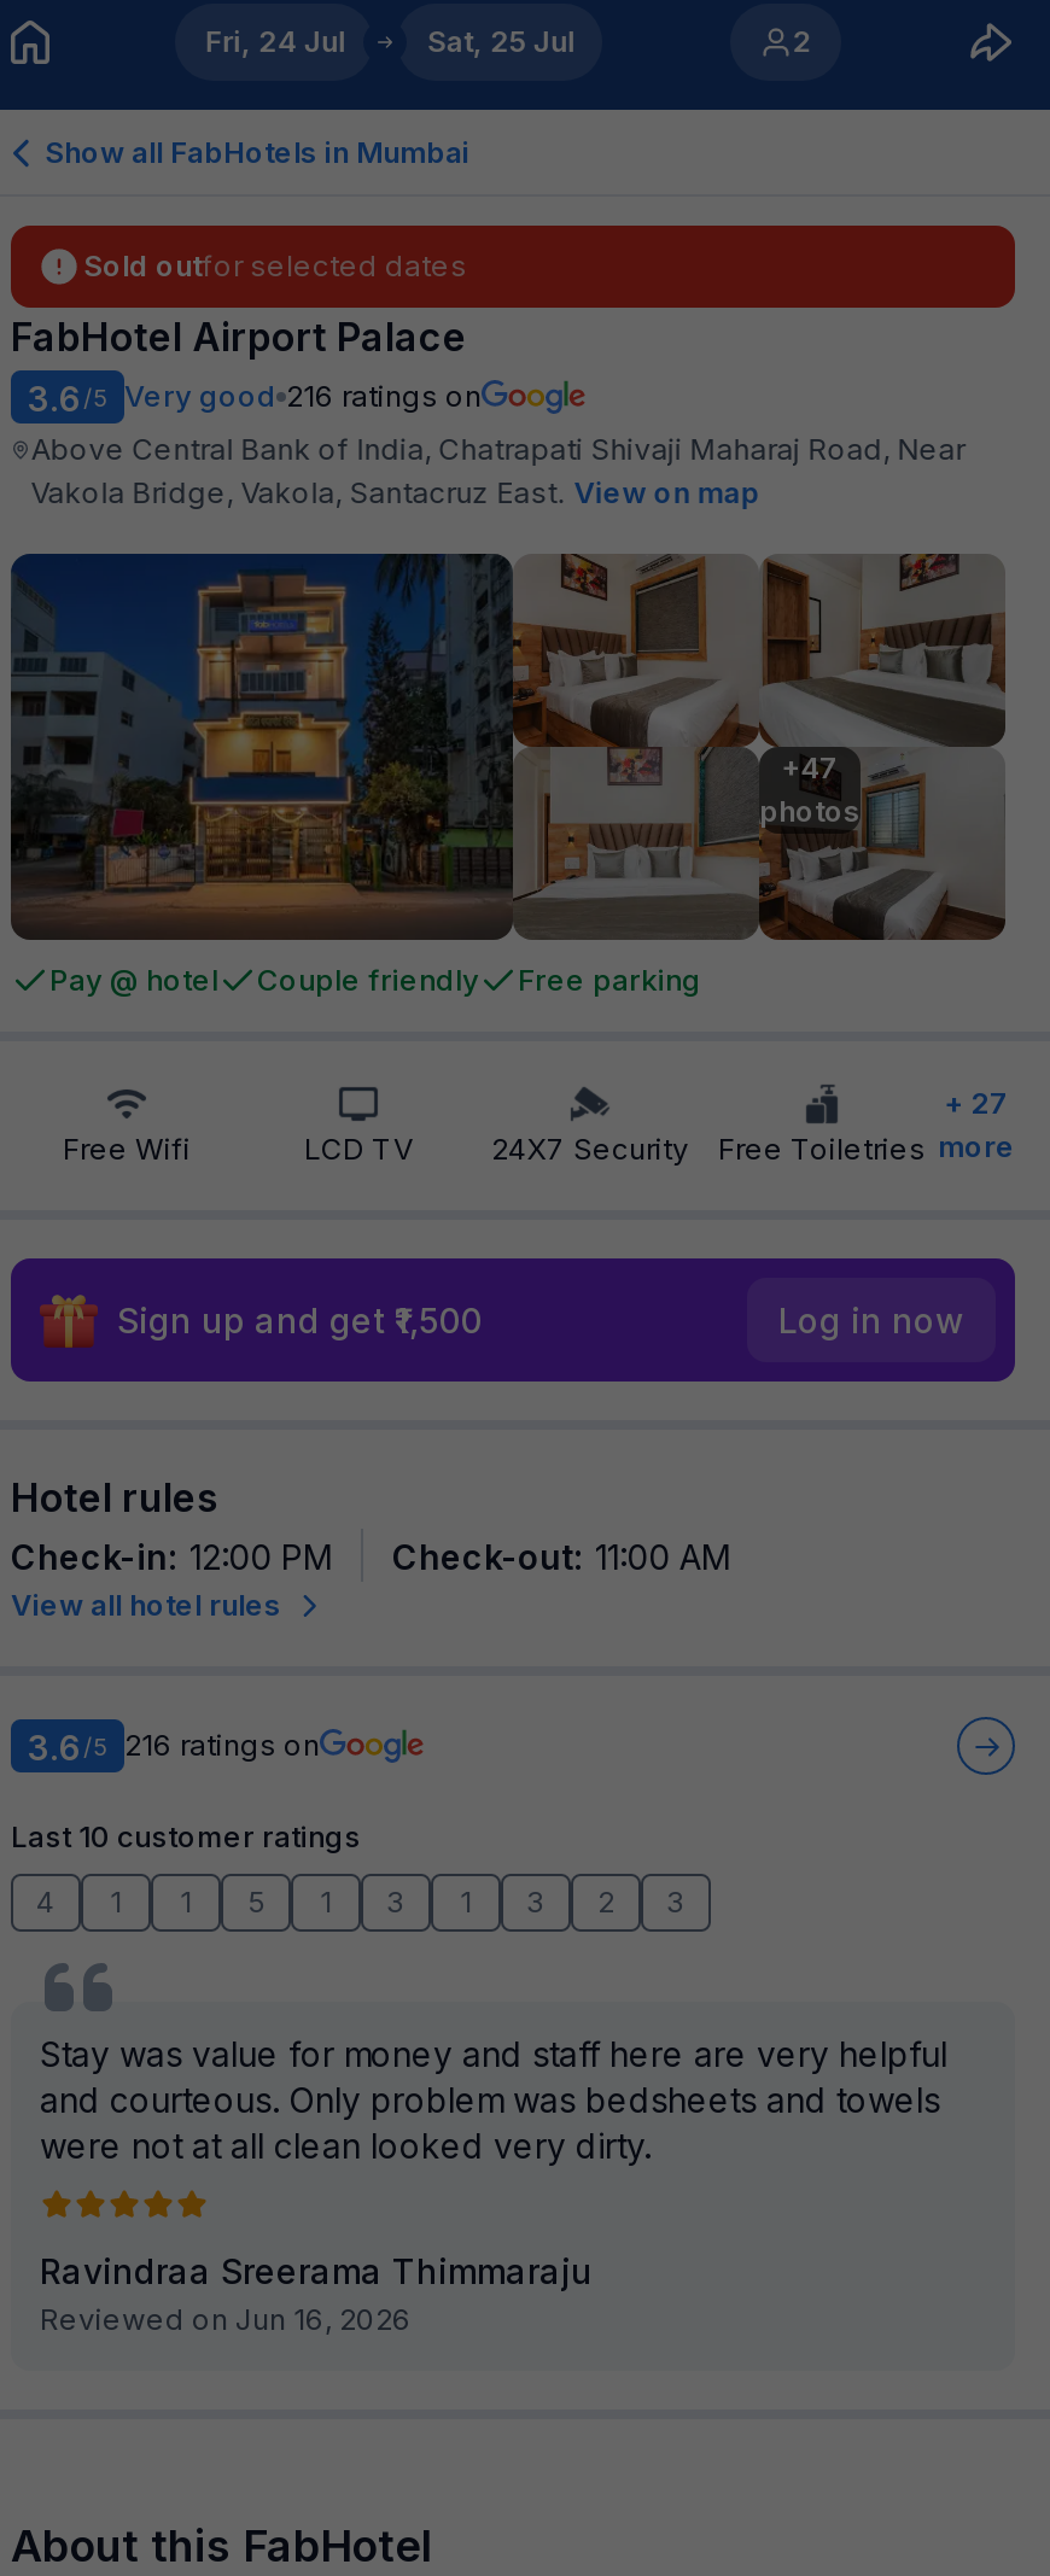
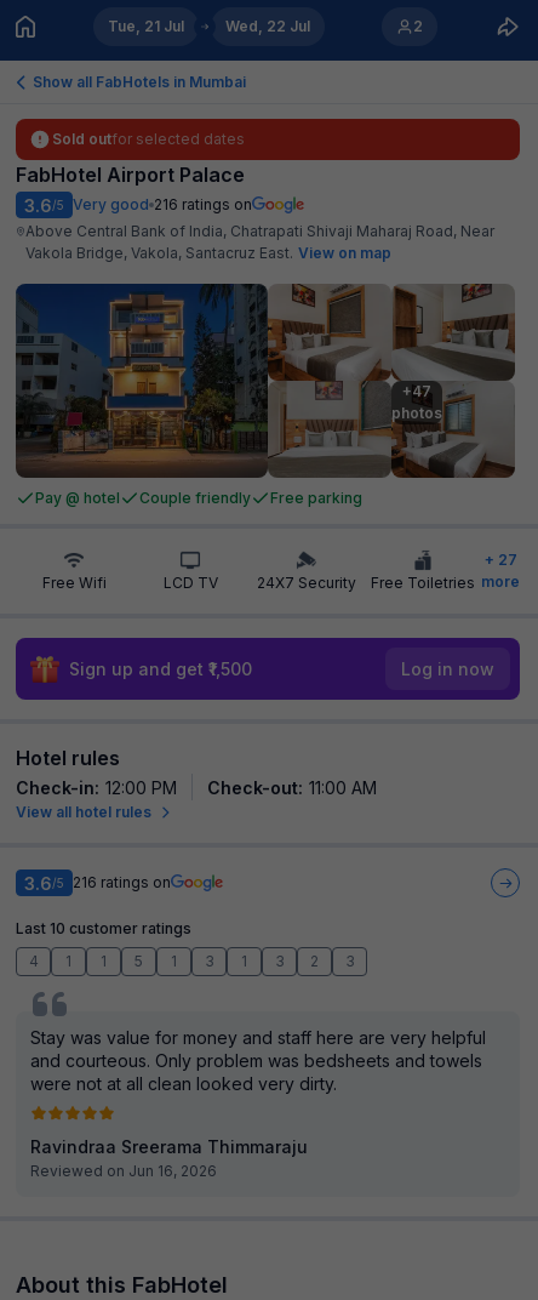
[205,23,345,59] Fri, 24 Jul -> [107,17,184,35] Tue, 21 Jul
[427,23,574,59] Sat, 25 Jul -> [225,17,310,35] Wed, 22 Jul

